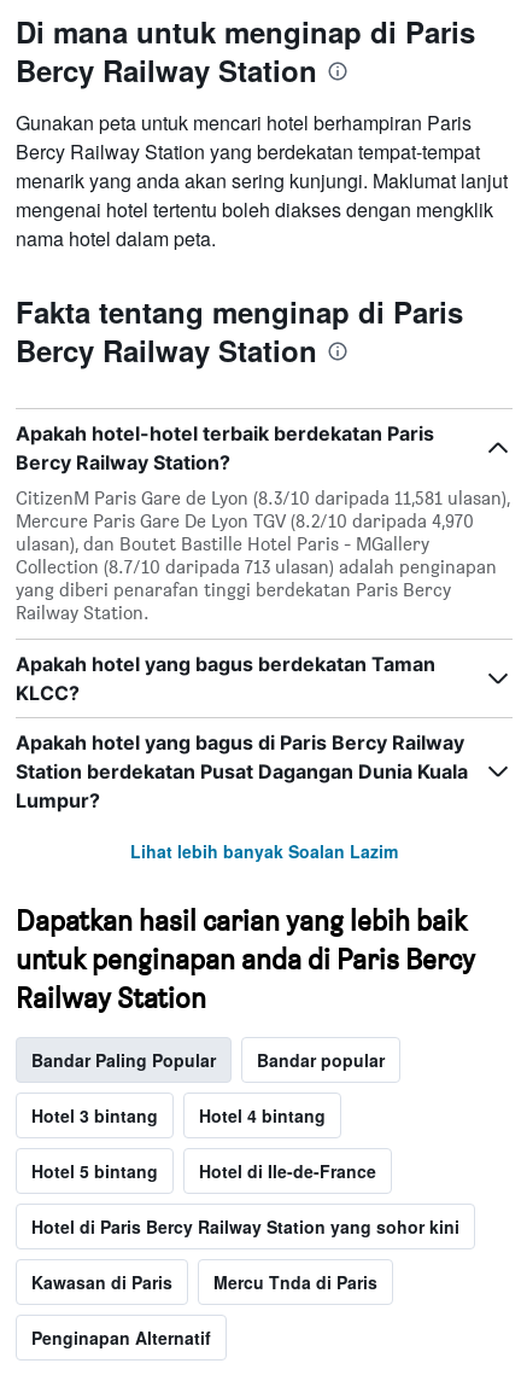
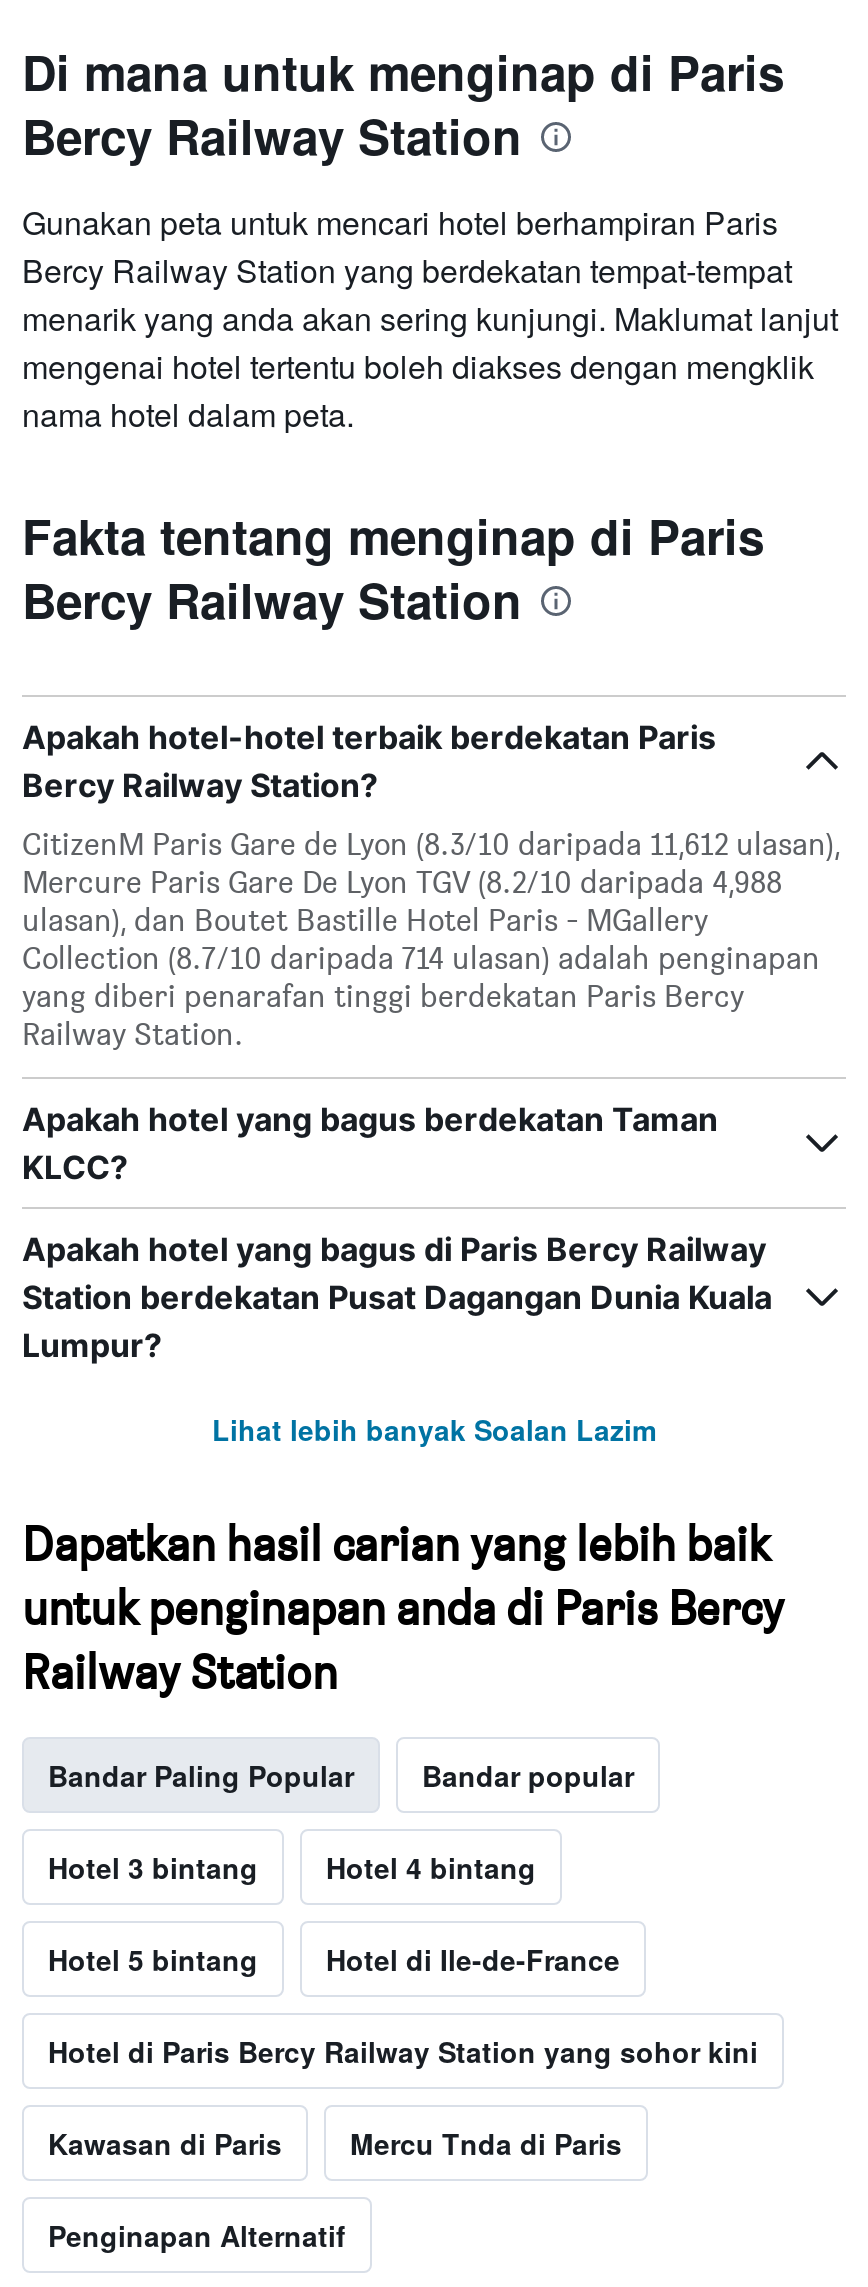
[16,487,510,510] CitizenM Paris Gare de Lyon (8.3/10 daripada 11,581 ulasan), -> [22,825,840,863] CitizenM Paris Gare de Lyon (8.3/10 daripada 11,612 ulasan),
[16,510,474,533] Mercure Paris Gare De Lyon TGV (8.2/10 daripada 4,970 -> [22,863,782,901] Mercure Paris Gare De Lyon TGV (8.2/10 daripada 4,988
[16,556,497,578] Collection (8.7/10 daripada 713 ulasan) adalah penginapan -> [22,939,820,977] Collection (8.7/10 daripada 714 ulasan) adalah penginapan

